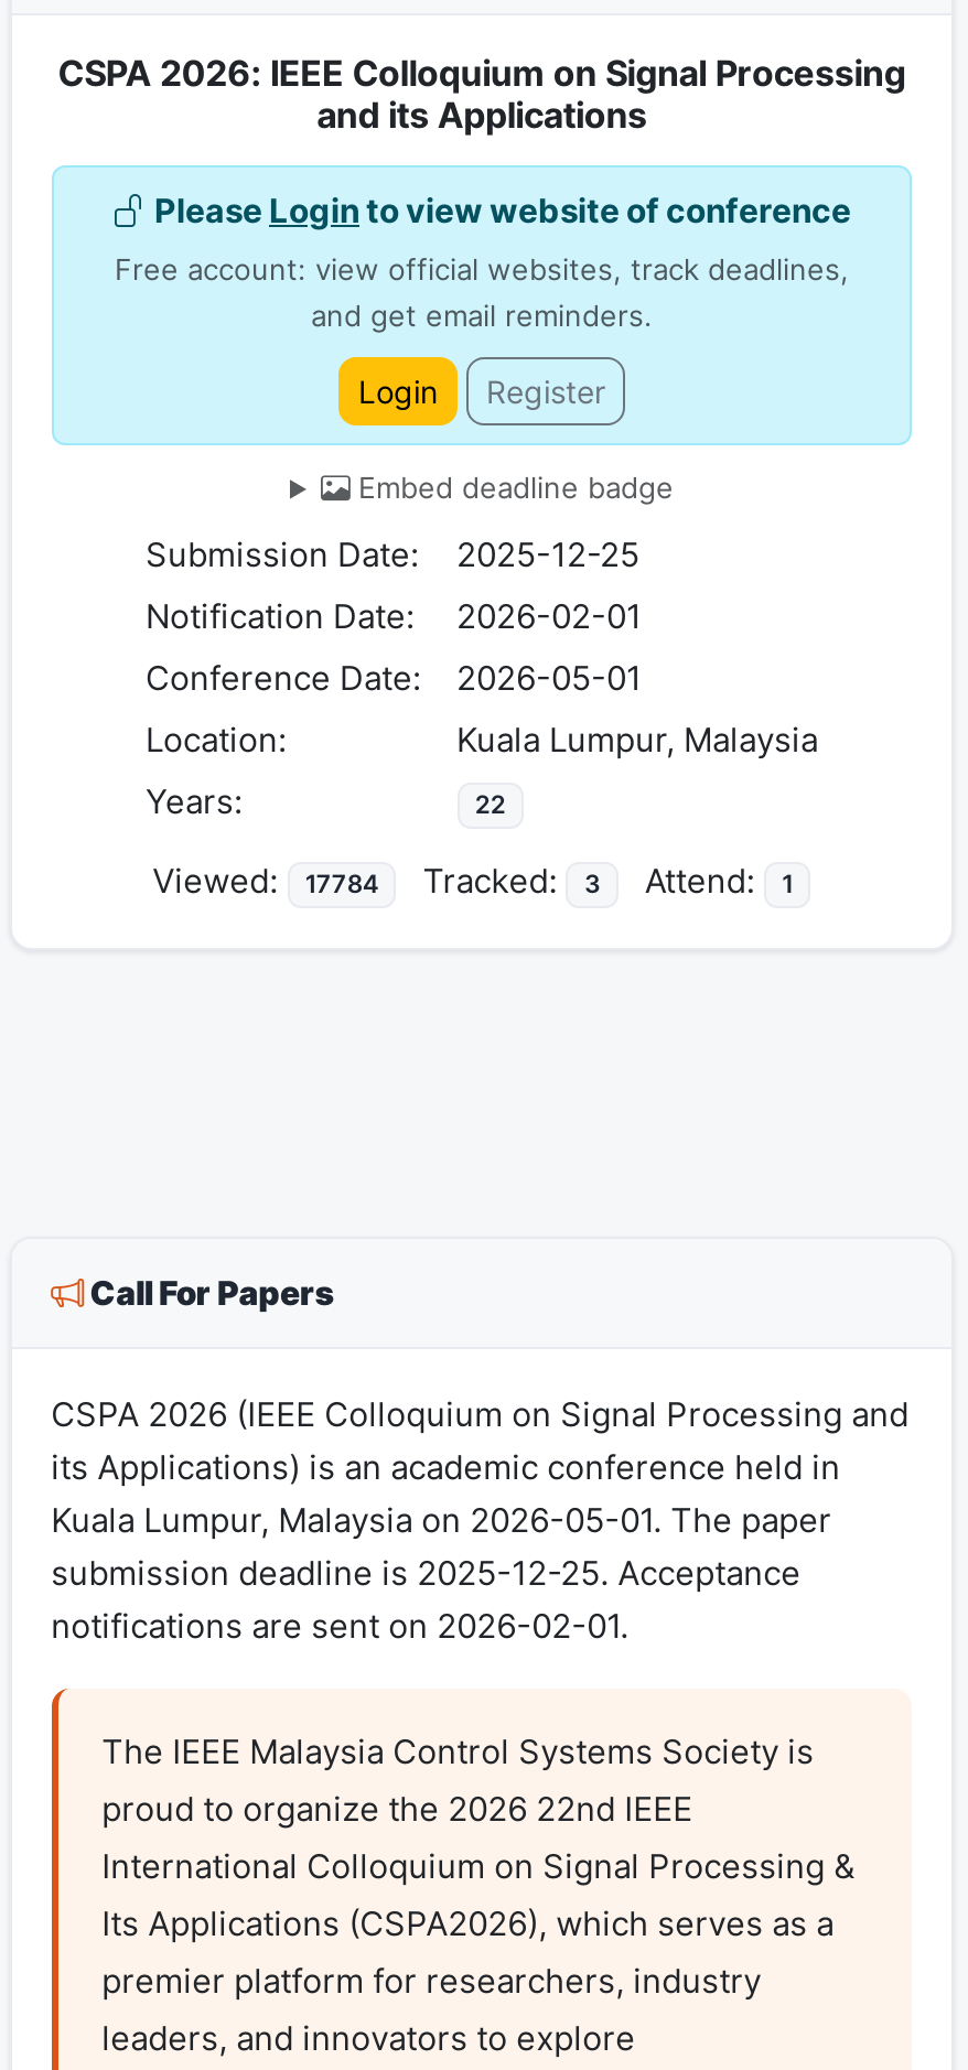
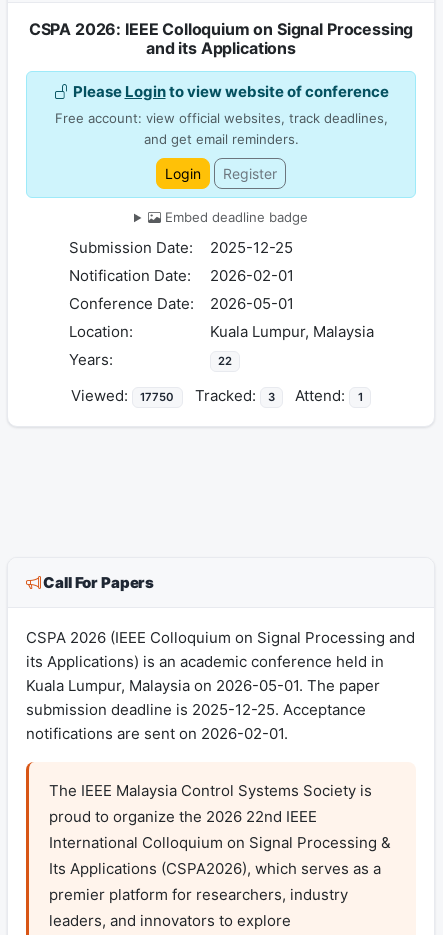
[152,860,793,902] Viewed: 17784 Tracked: 3 Attend: 1 -> [71,386,363,405] Viewed: 17750 Tracked: 3 Attend: 1

